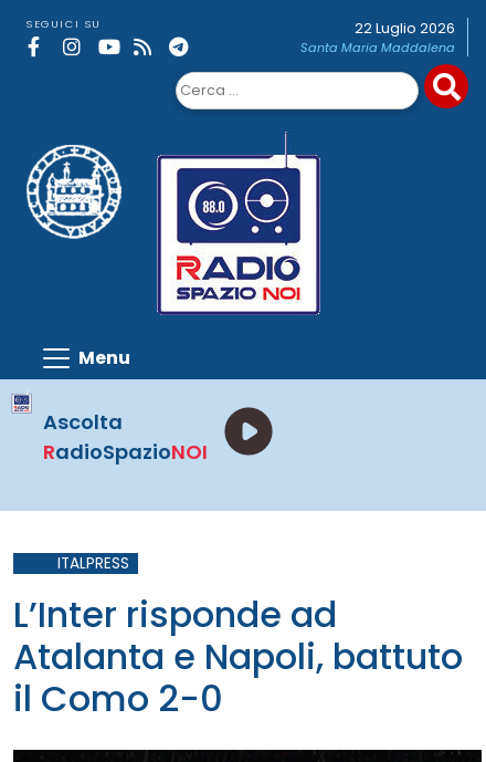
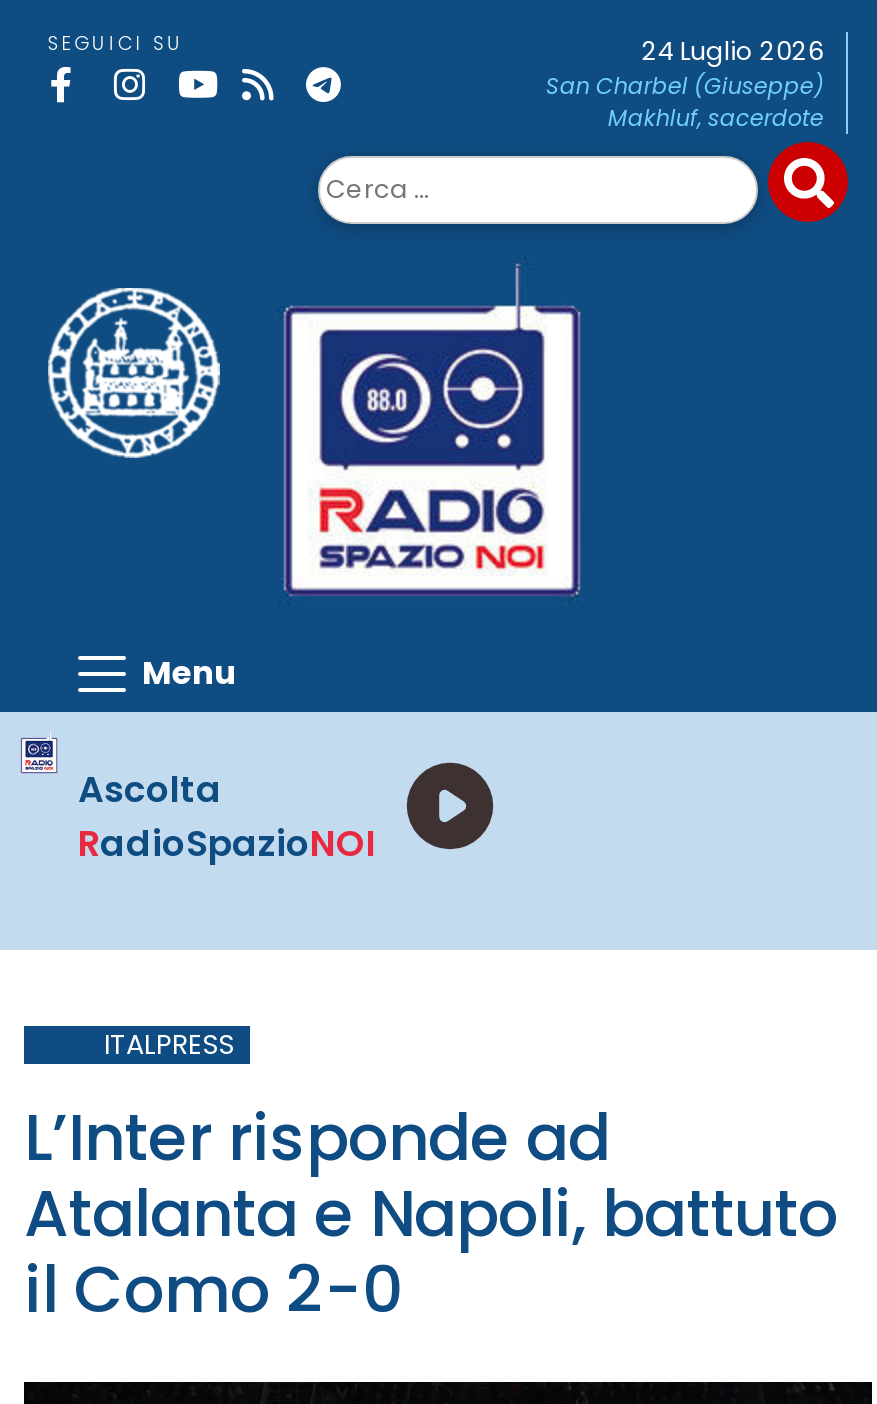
[300,19,455,56] 22 Luglio 2026 | Santa Maria Maddalena -> [546,34,824,134] 24 Luglio 2026 | San Charbel (Giuseppe) | Makhluf, sacerdote

